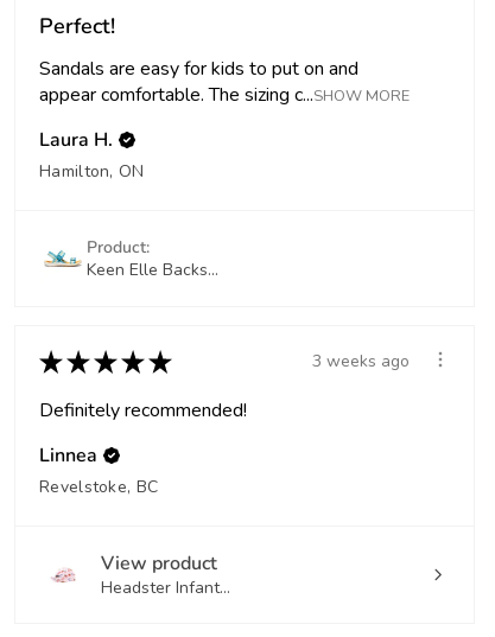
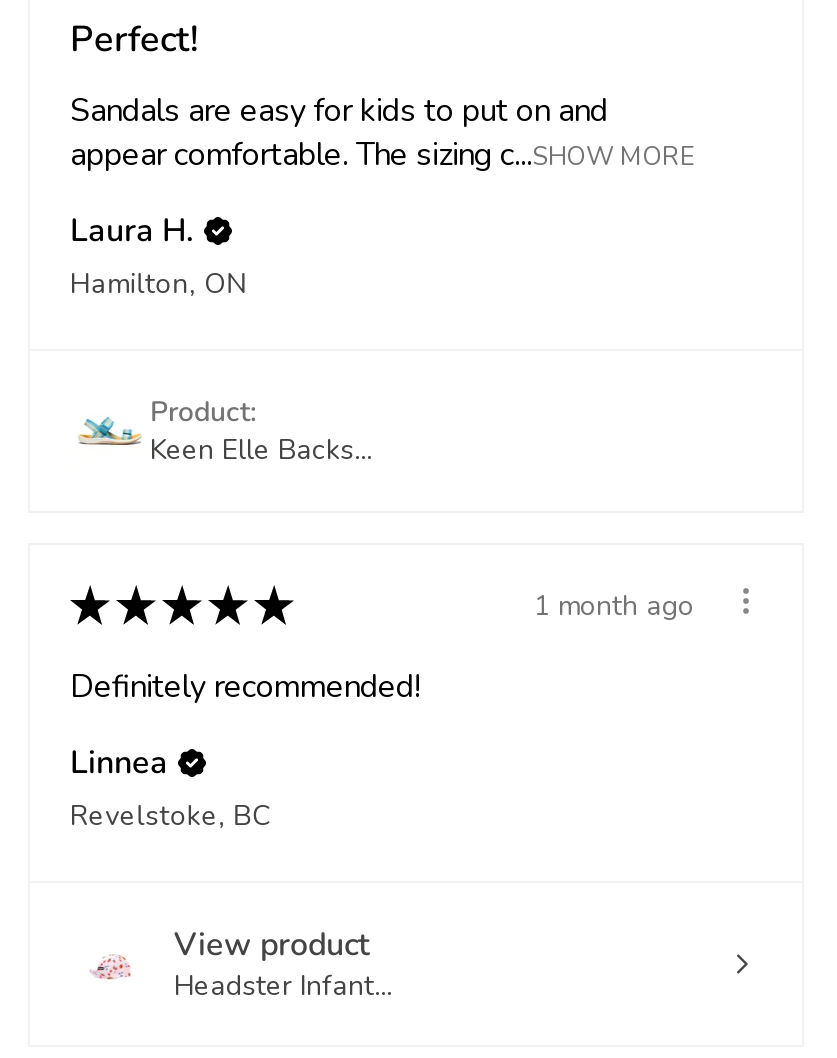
[312,350,410,373] 3 weeks ago -> [534,587,694,625] 1 month ago

